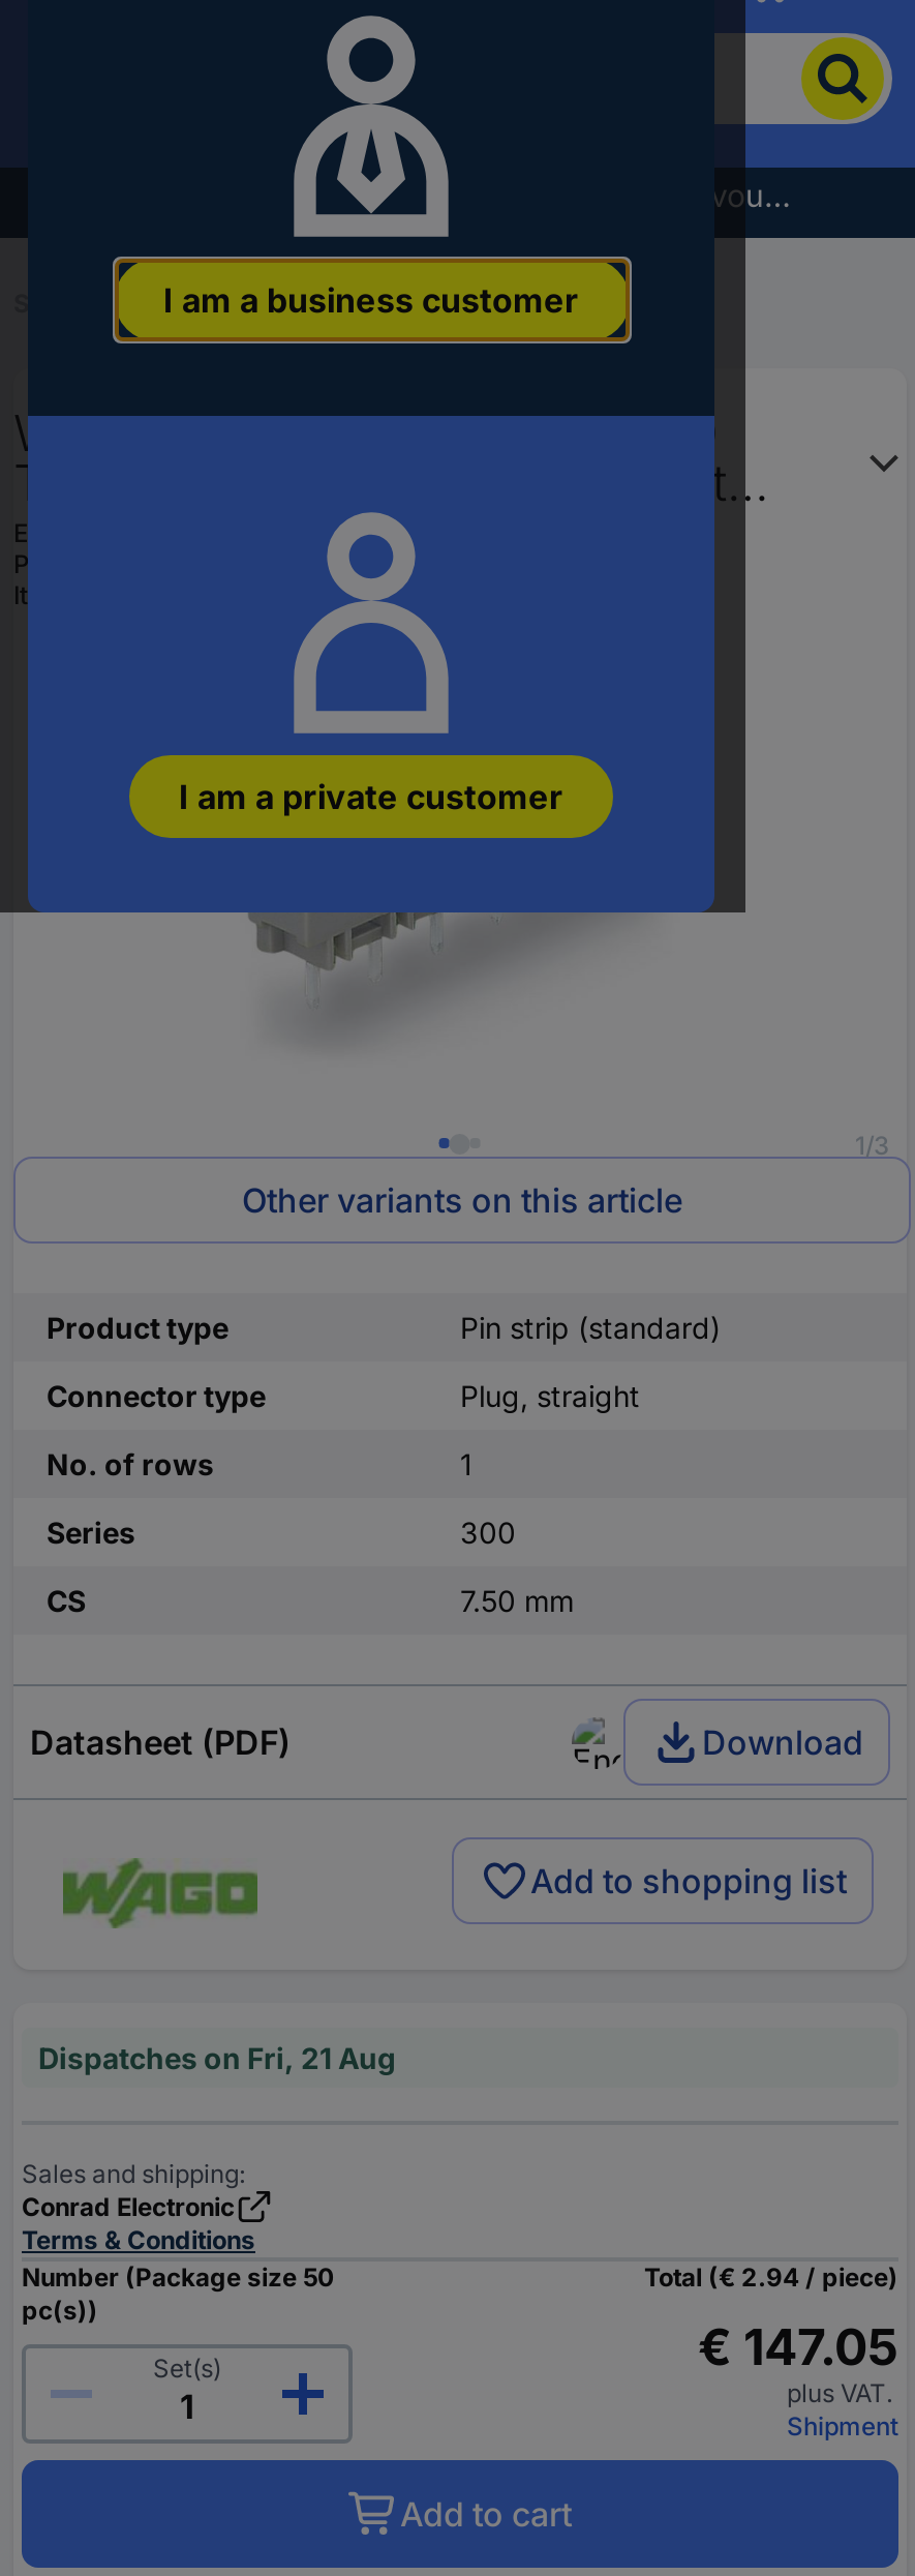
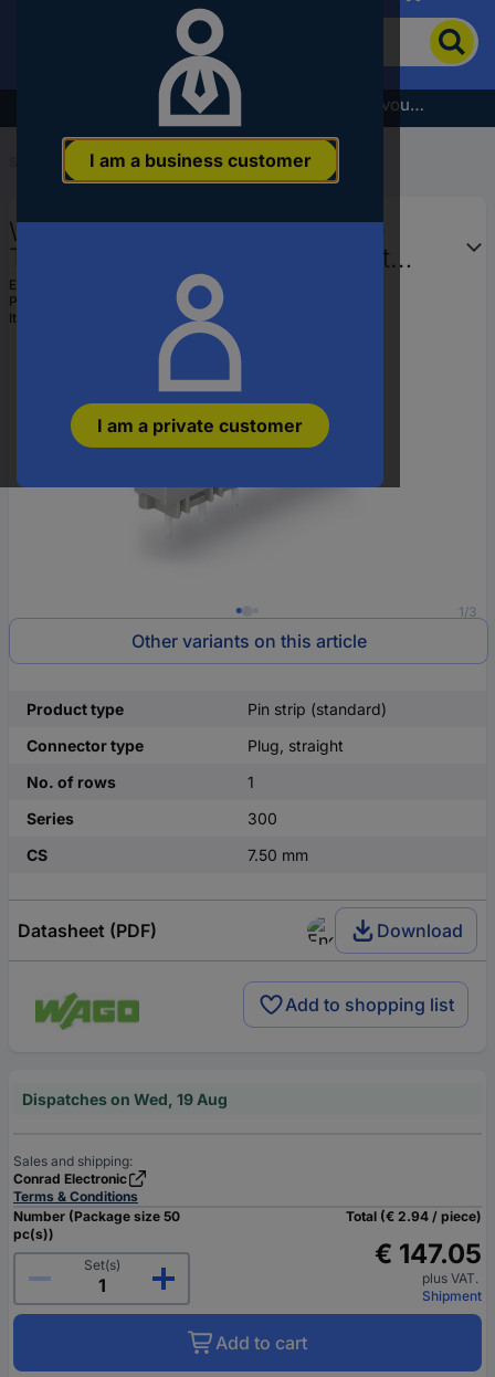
[38,2040,396,2075] Dispatches on Fri, 21 Aug -> [22,1090,228,1109] Dispatches on Wed, 19 Aug

